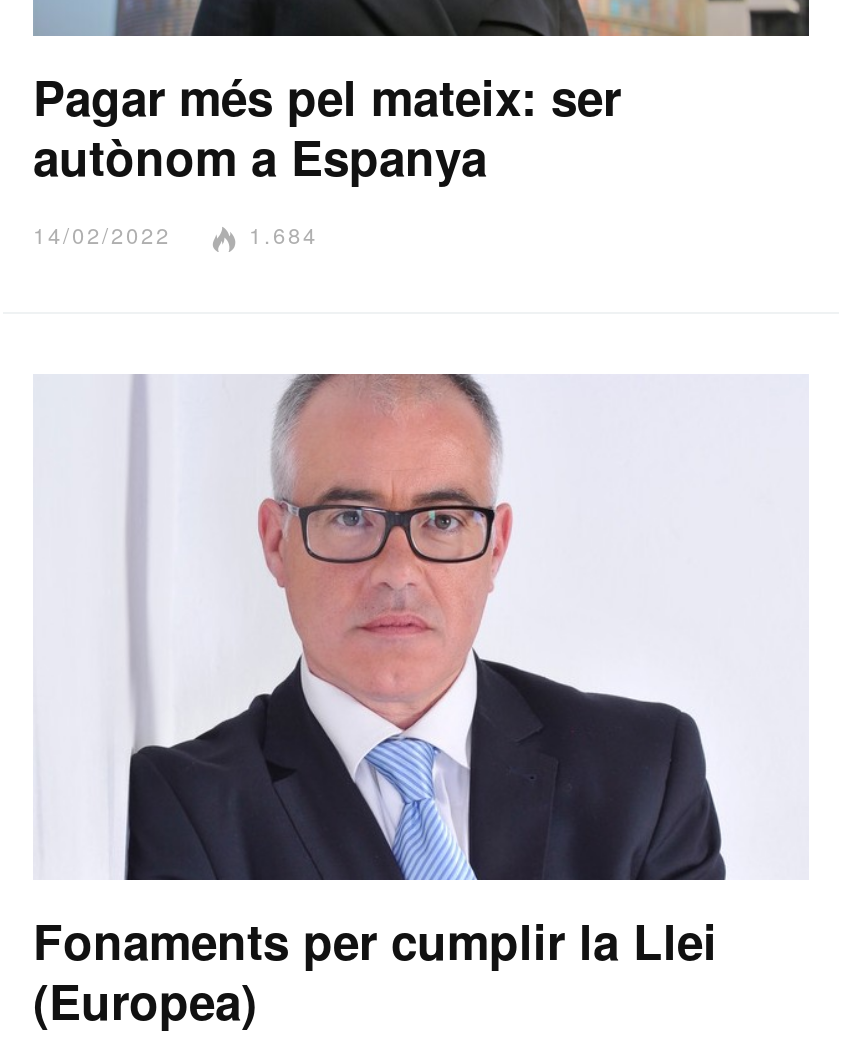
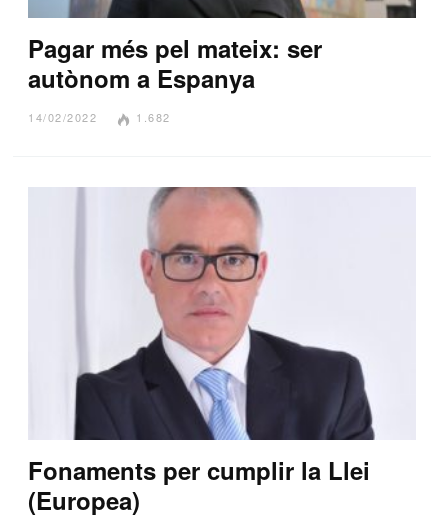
[249,219,318,251] 1.684 -> [136,109,170,125] 1.682

